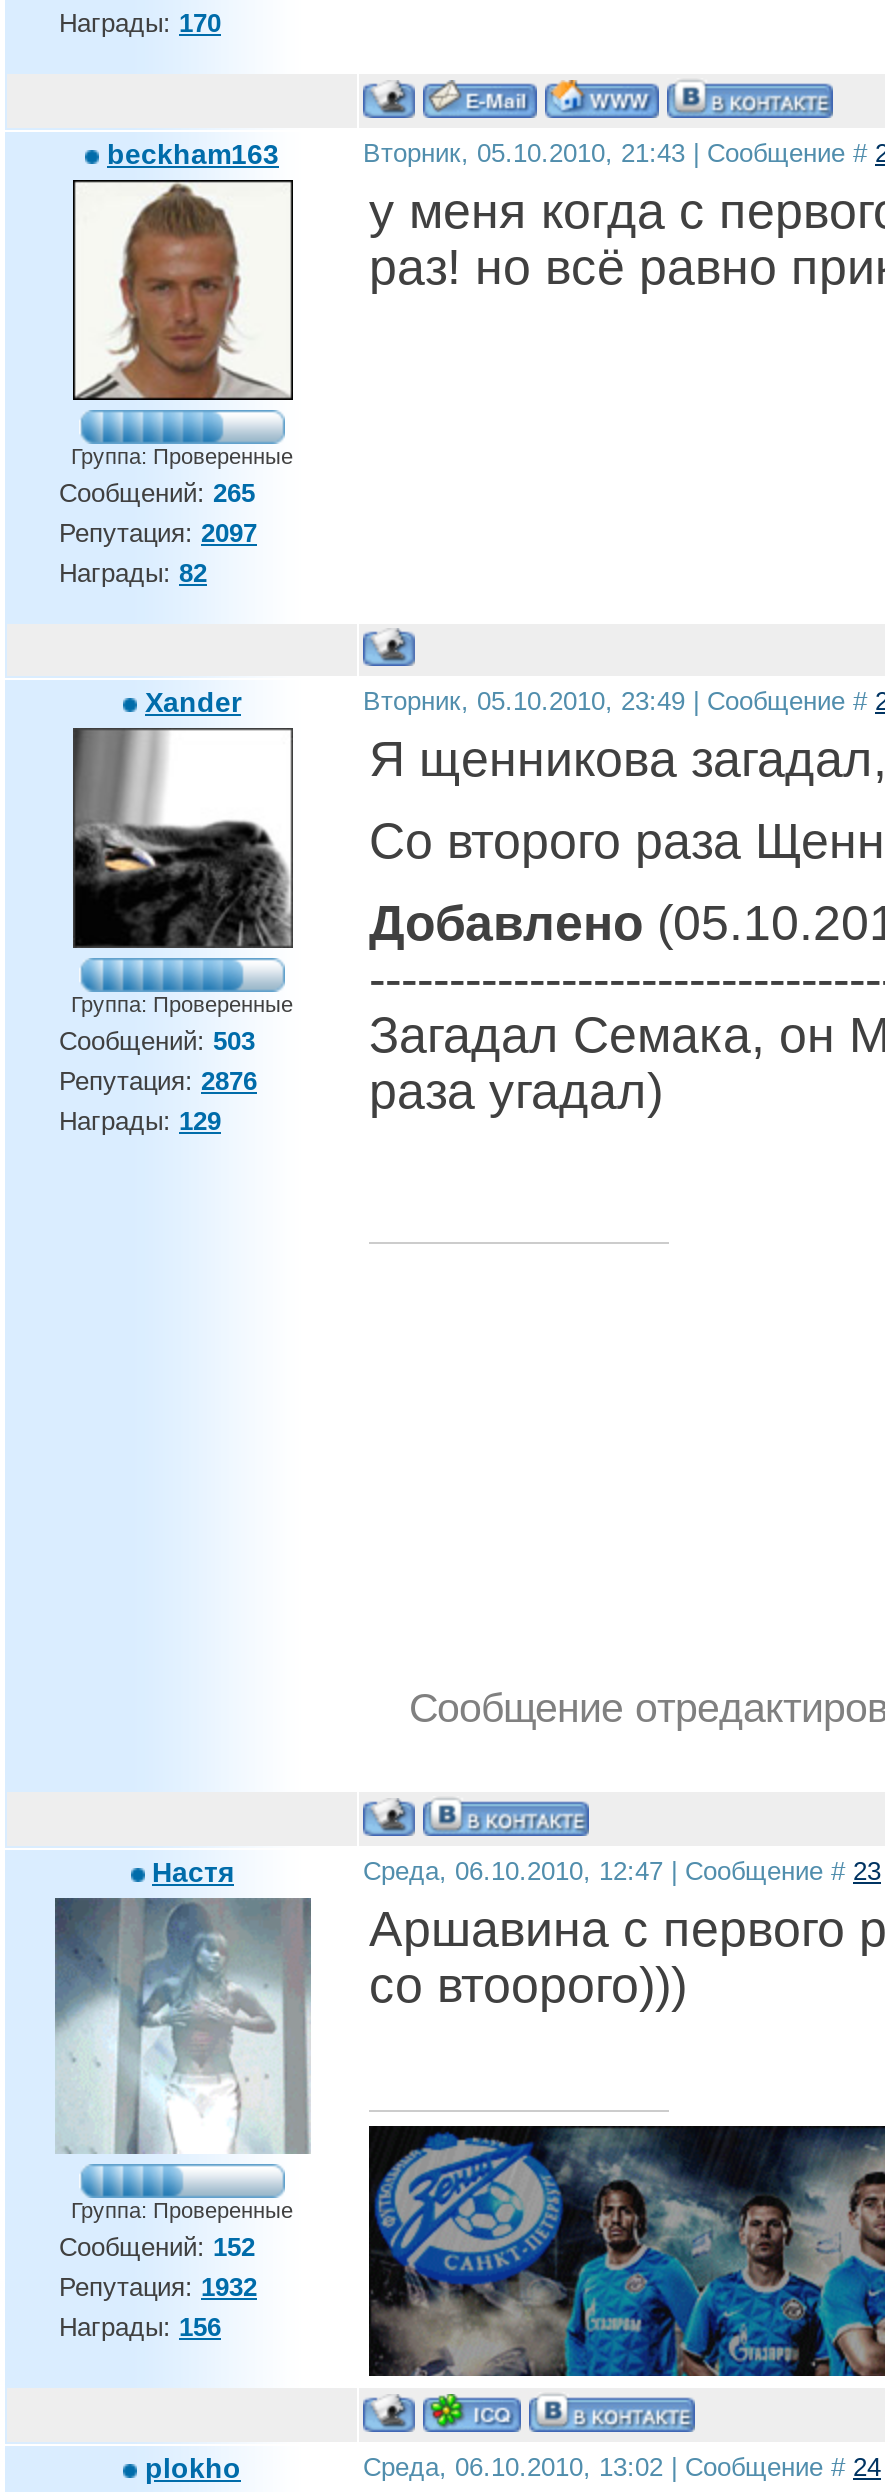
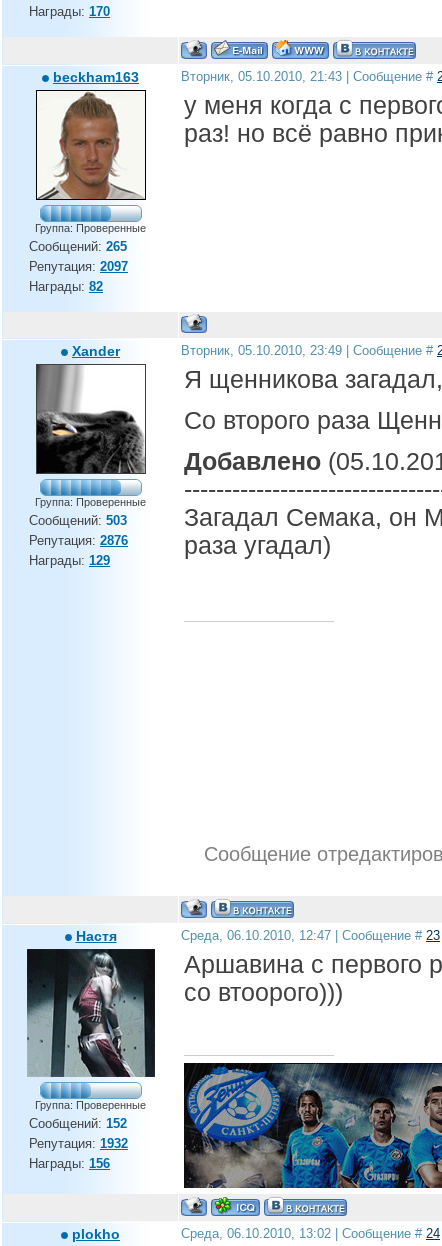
[55,1898,313,2154] [image] -> [27,948,156,1078] [image]

